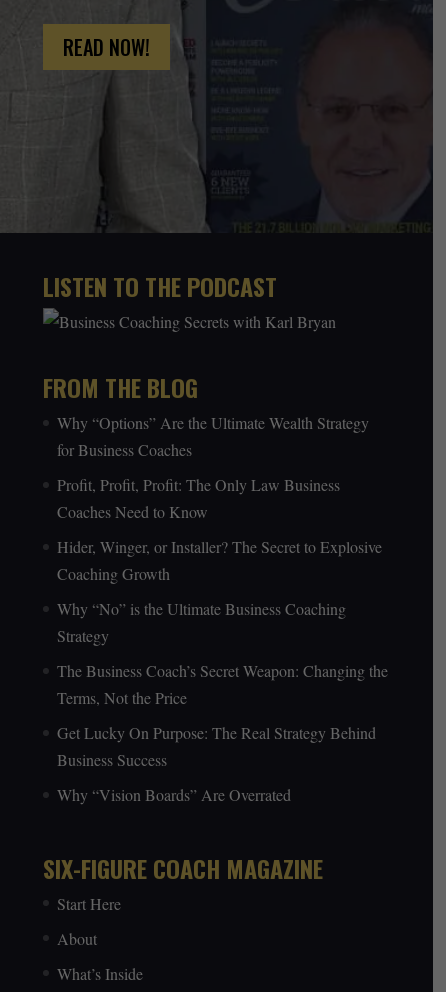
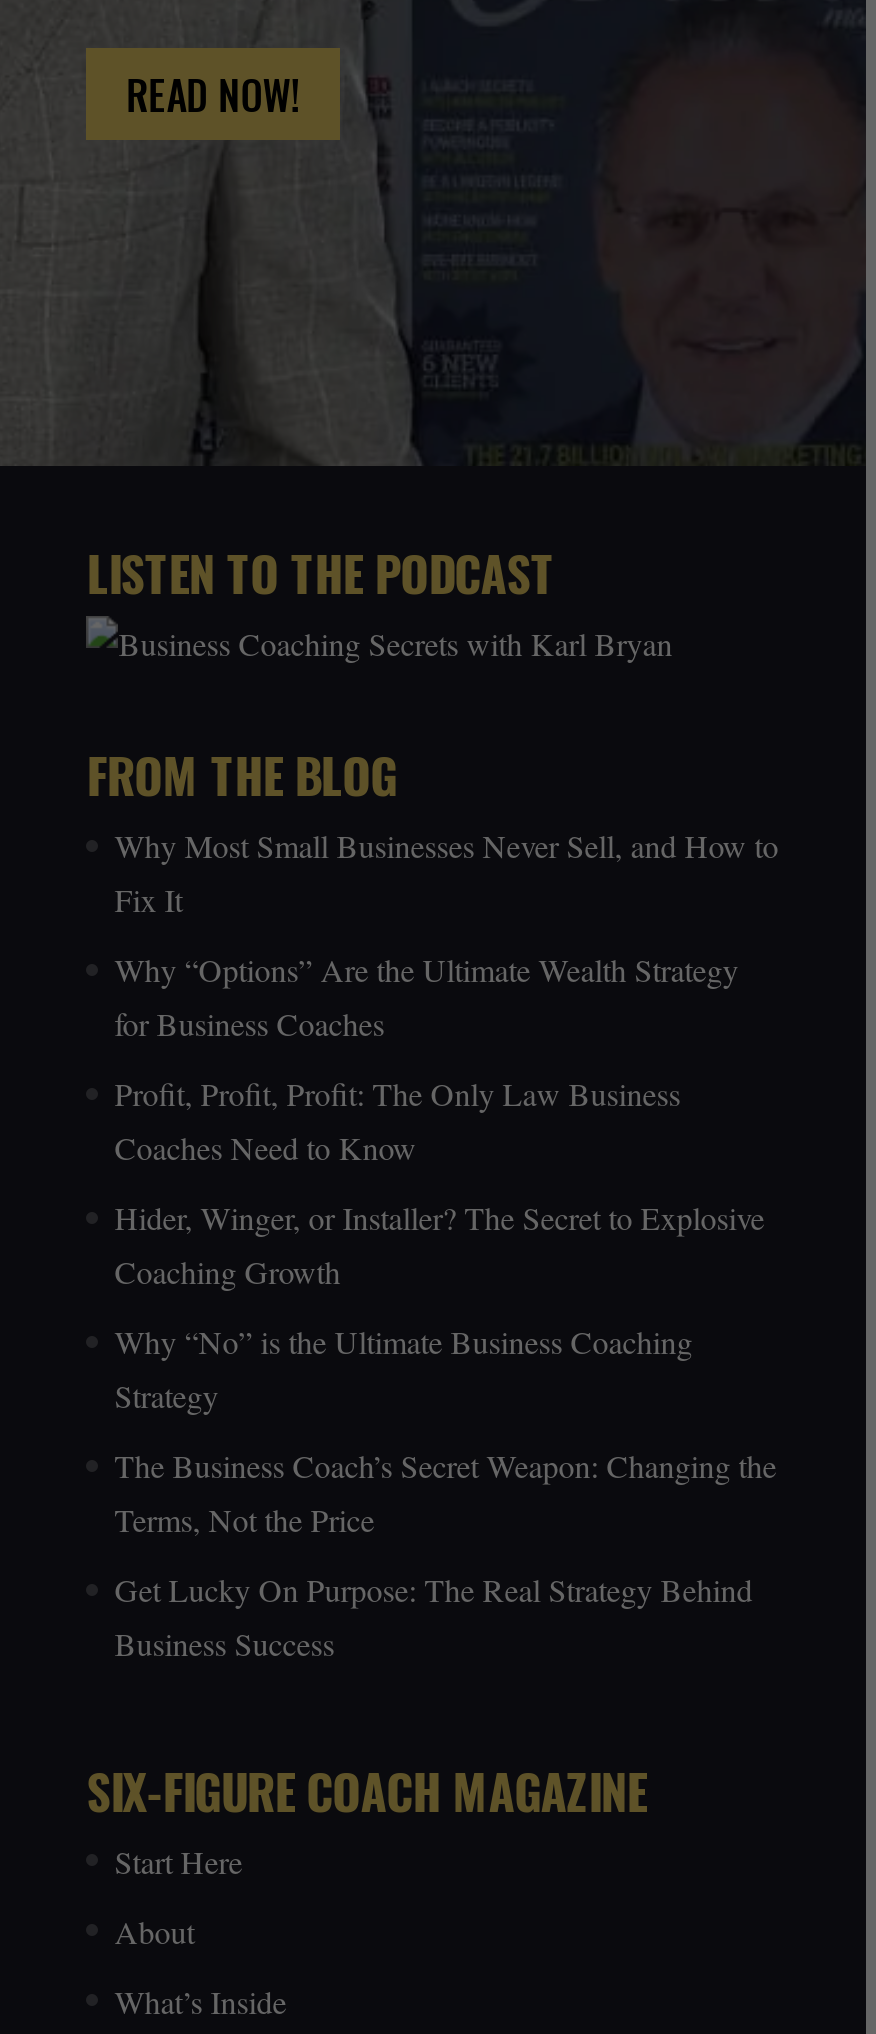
none -> [115,824,779,920] Why Most Small Businesses Never Sell, and How to | Fix It
moved [57,412,388,770] -> [115,948,777,1664]: Why “Options” Are the Ultimate Wealth Strategy | for Business Coaches | Profit, Profit, Profit: The Only Law Business | ... | Get Lucky On Purpose: The Real Strategy Behind | Business Success
[57,784,291,805] Why “Vision Boards” Are Overrated -> none

